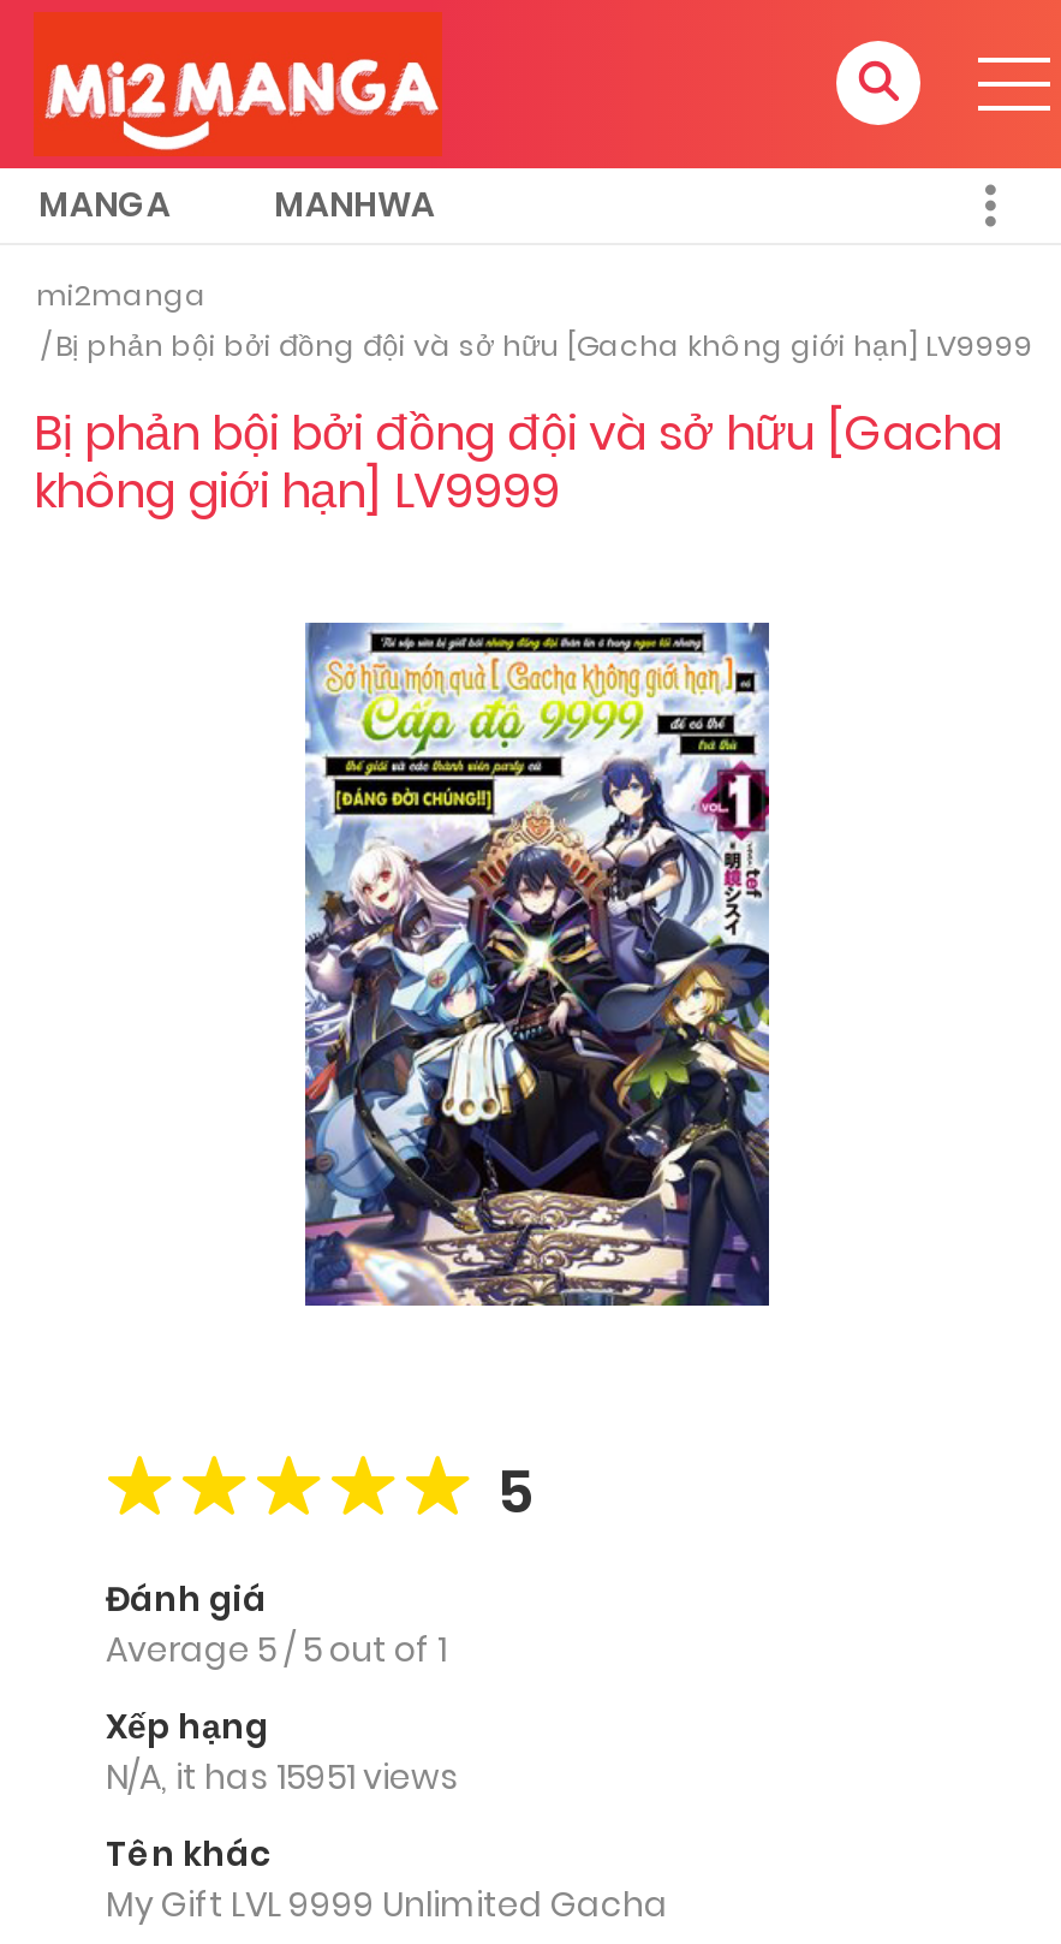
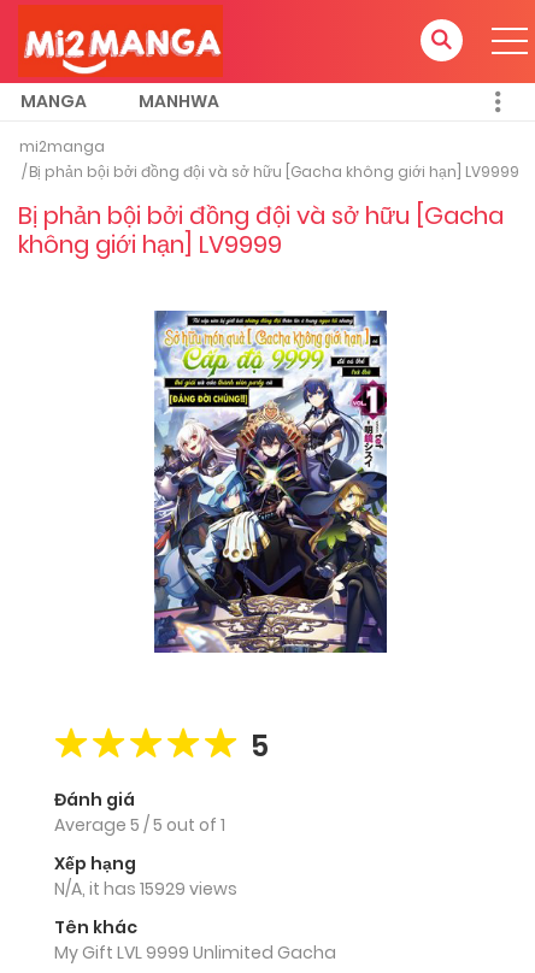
[106,1754,459,1802] N/A, it has 15951 views -> [54,877,237,901] N/A, it has 15929 views

